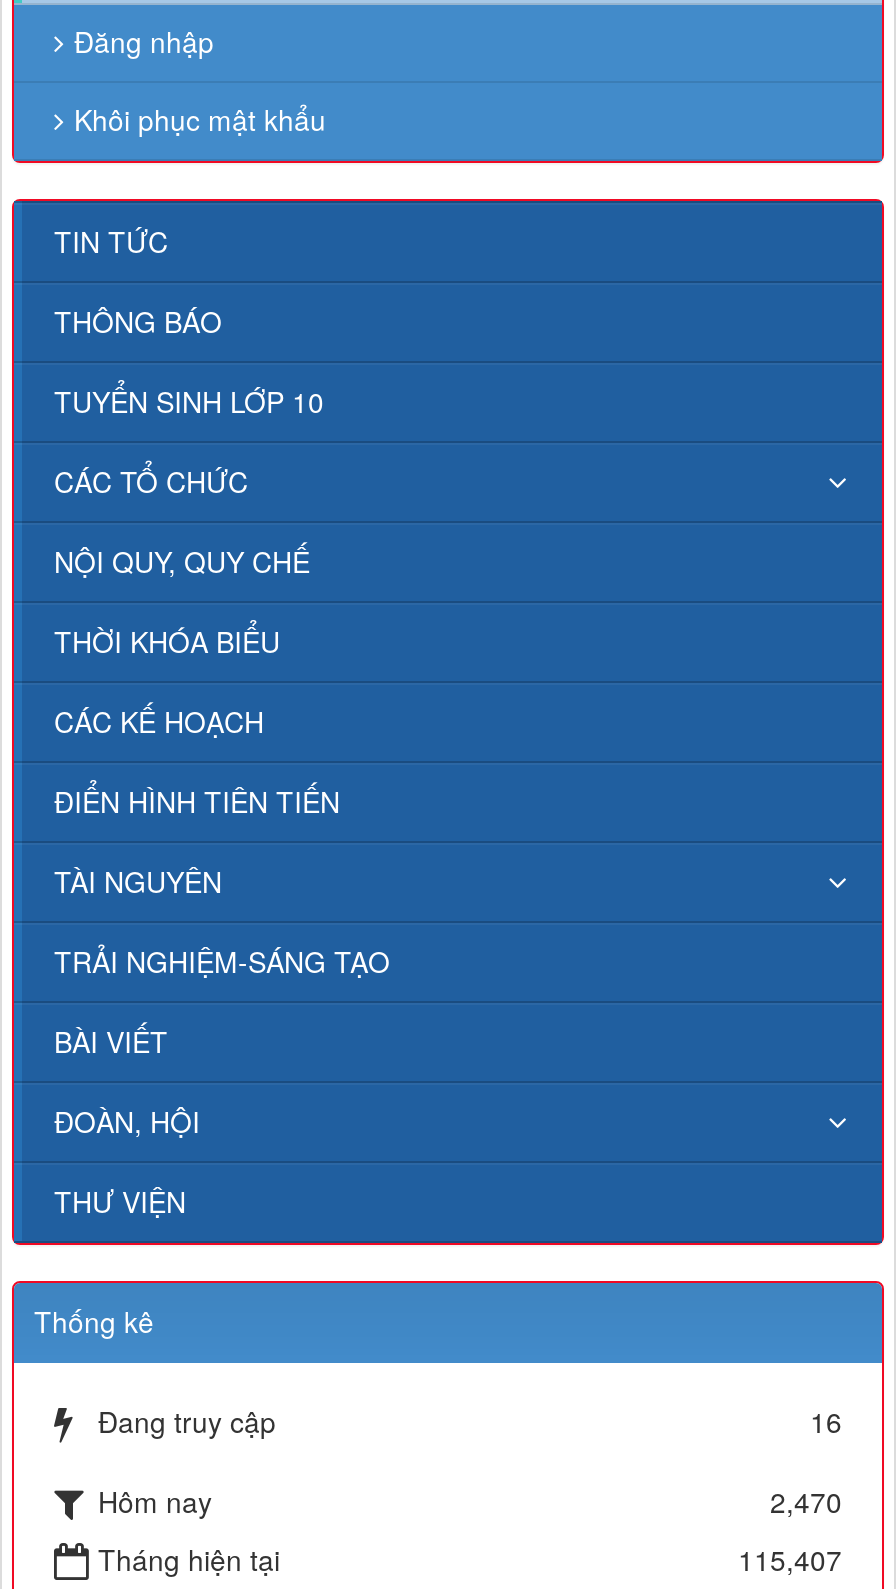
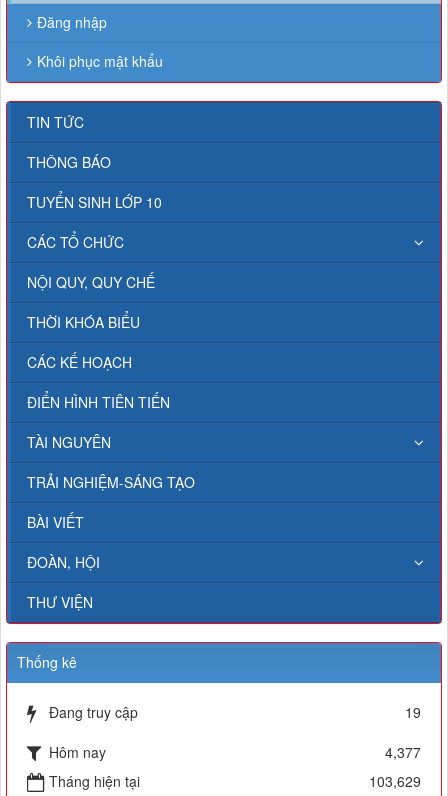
[810,1401,842,1441] 16 -> [405,702,421,722] 19
[770,1481,842,1521] 2,470 -> [385,742,421,762] 4,377
[738,1539,842,1579] 115,407 -> [369,771,421,791] 103,629

